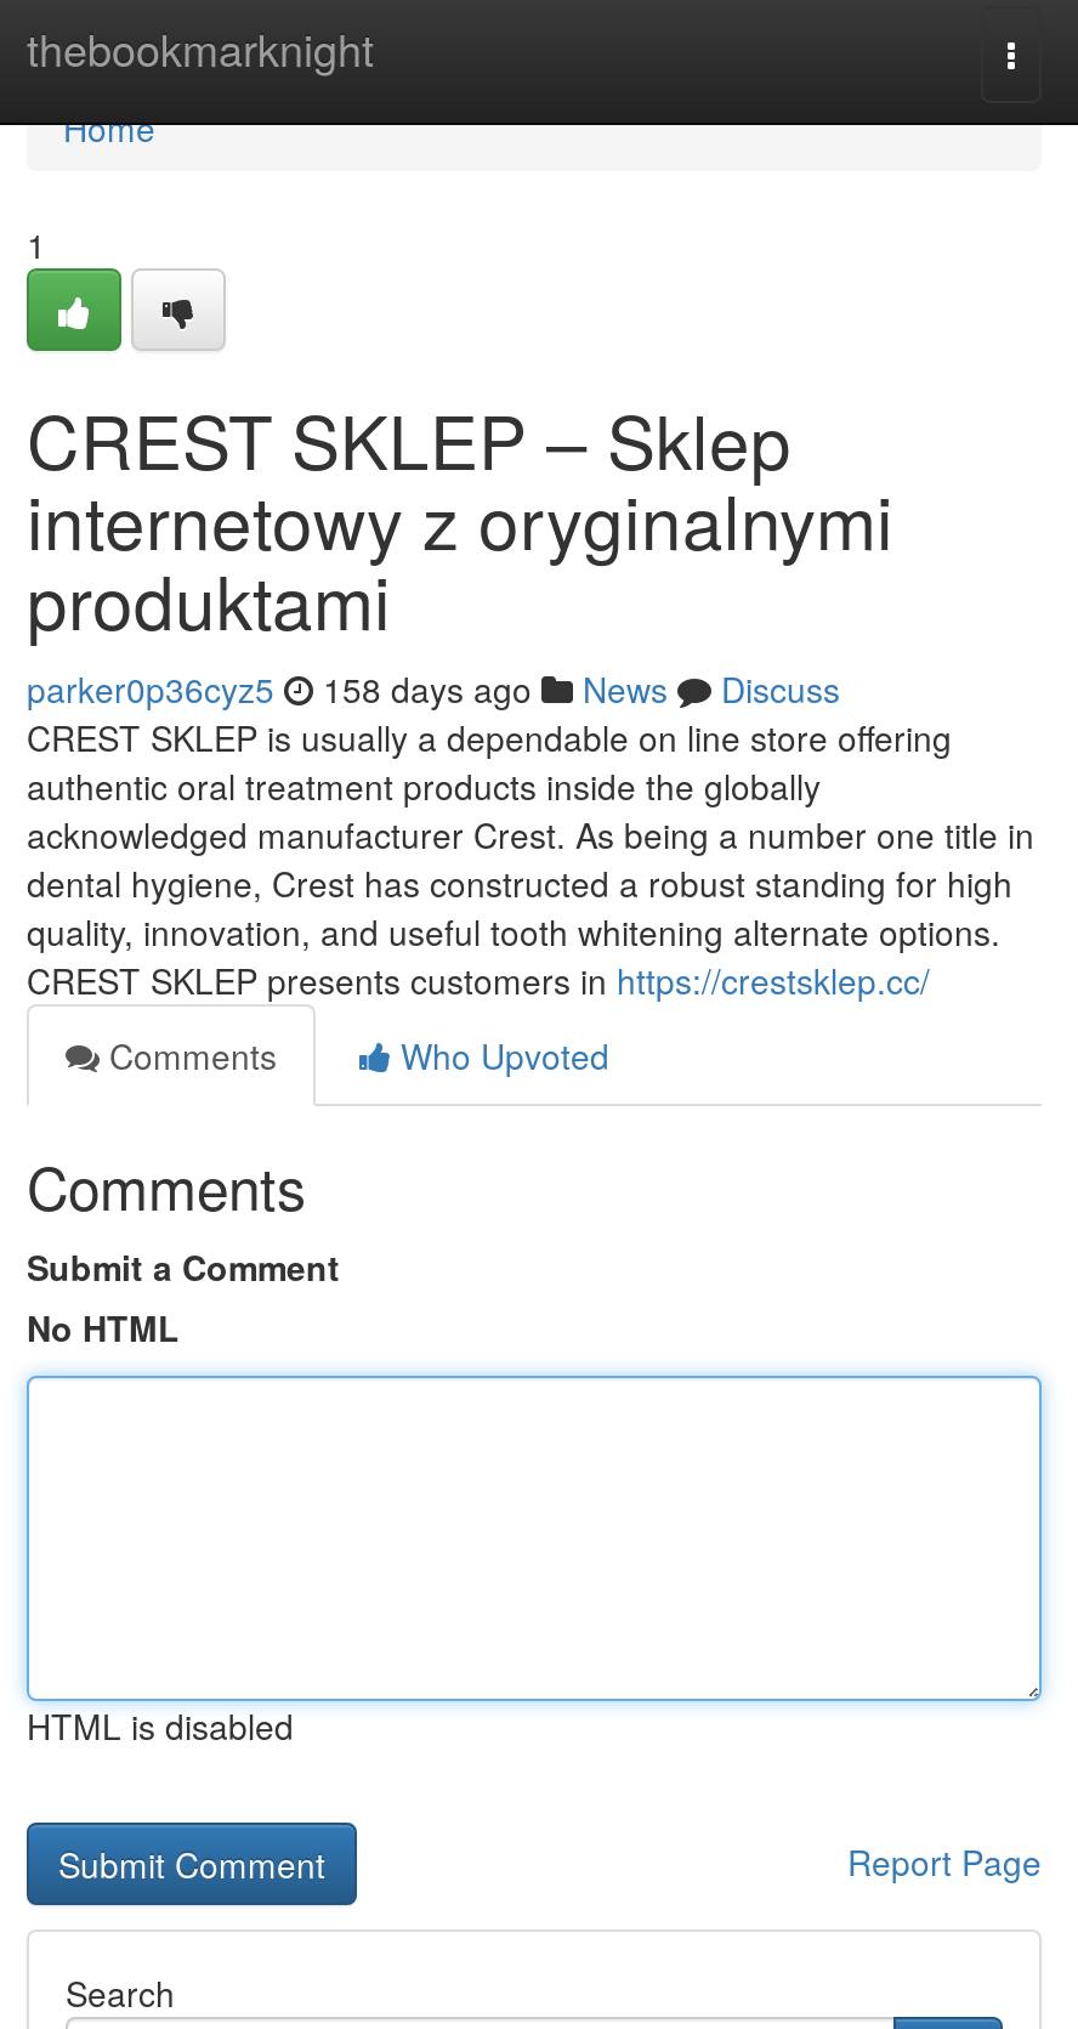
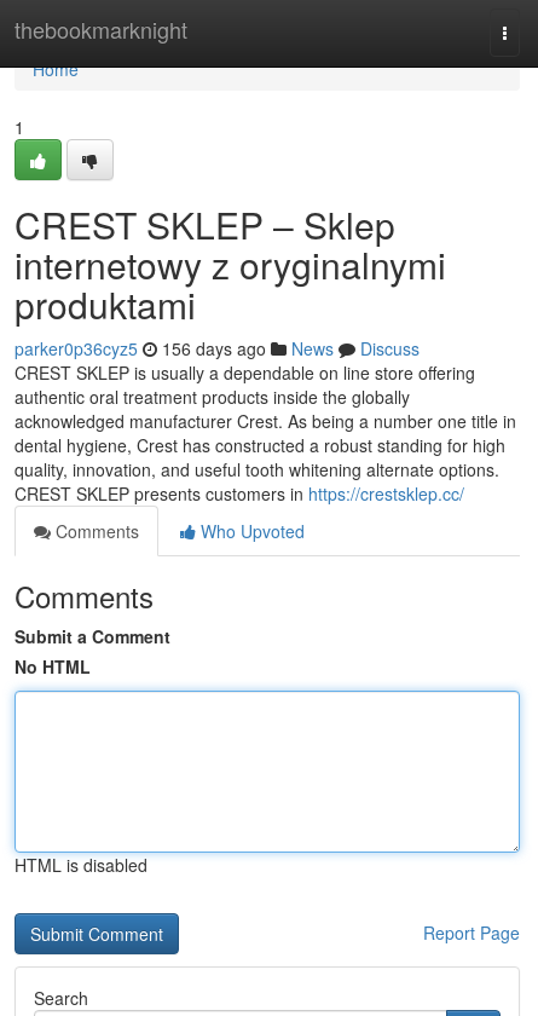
[27,664,840,713] parker0p36cyz5 158 days ago News Discuss -> [15,336,420,360] parker0p36cyz5 156 days ago News Discuss

